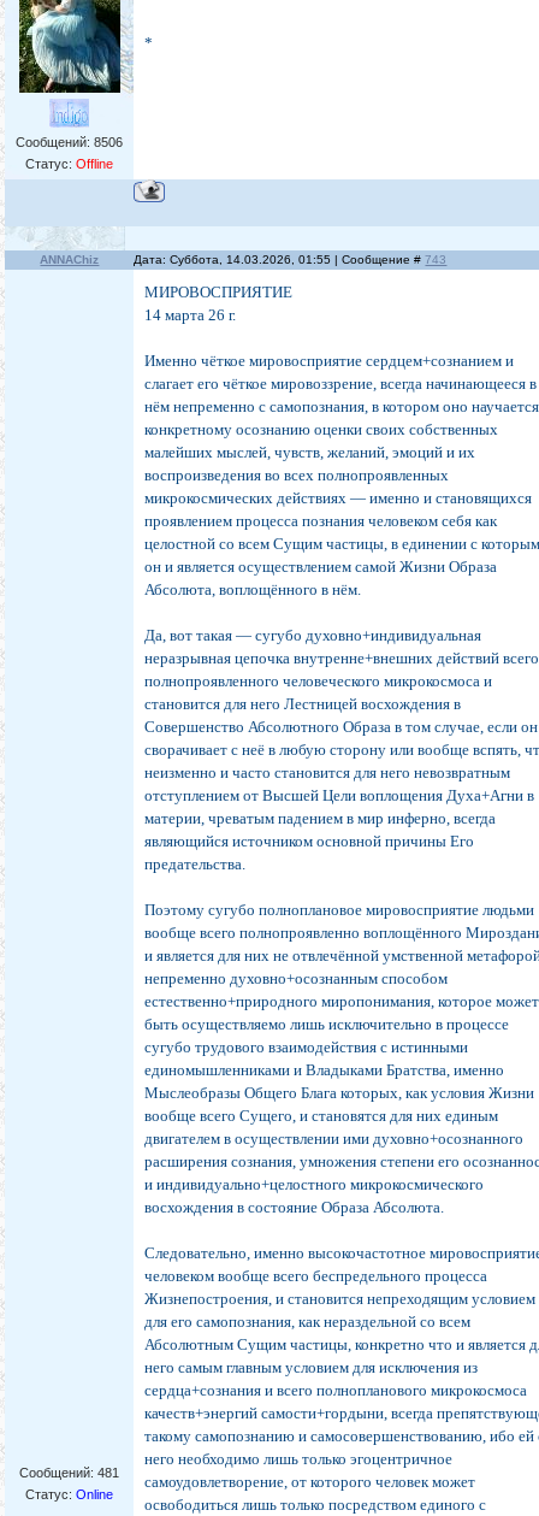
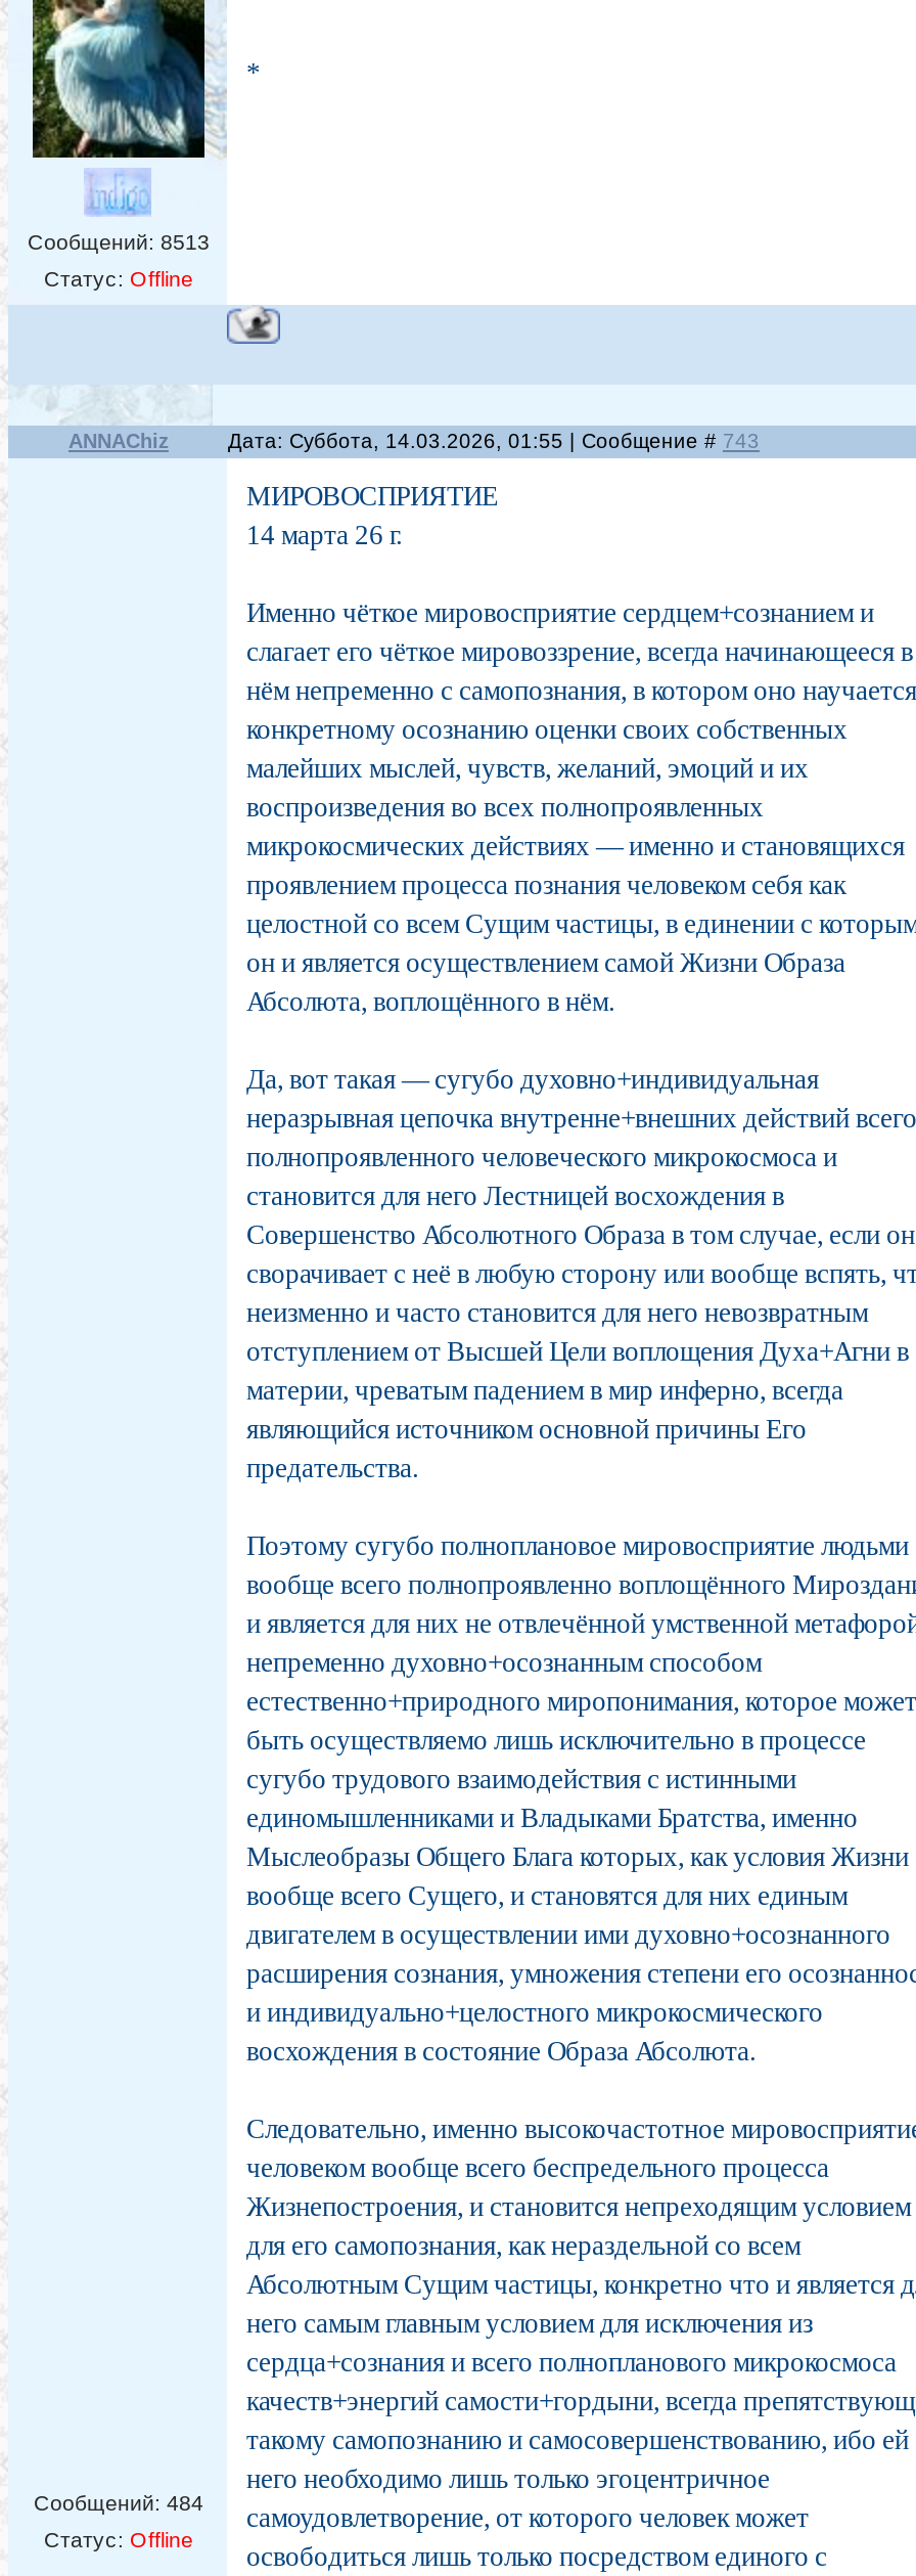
[16,135,123,150] Сообщений: 8506 -> [28,230,210,255] Сообщений: 8513
[20,1466,476,1491] Сообщений: 481 самоудовлетворение, от которого человек может -> [34,2491,809,2534] Сообщений: 484 самоудовлетворение, от которого человек может
[26,1488,114,1502] Статус: Online -> [44,2528,193,2552] Статус: Offline

